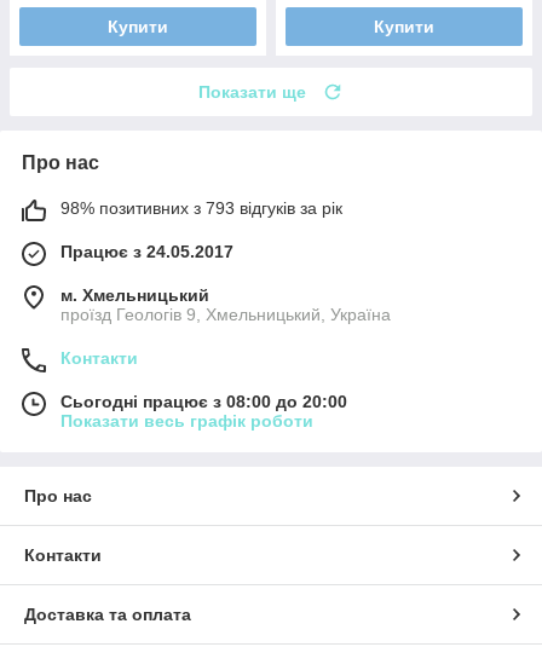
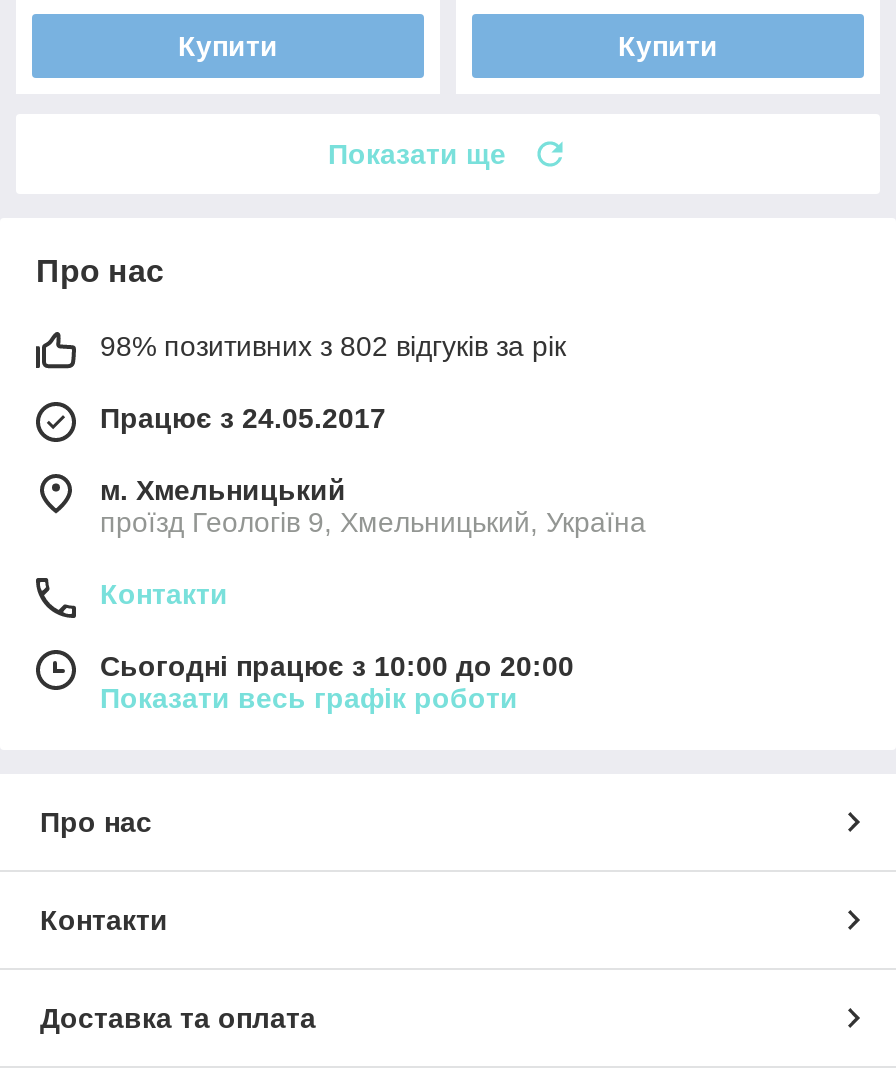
[60,198,342,217] 98% позитивних з 793 відгуків за рік -> [100,330,566,362] 98% позитивних з 802 відгуків за рік
[60,392,347,411] Сьогодні працює з 08:00 до 20:00 -> [100,650,574,682] Сьогодні працює з 10:00 до 20:00

